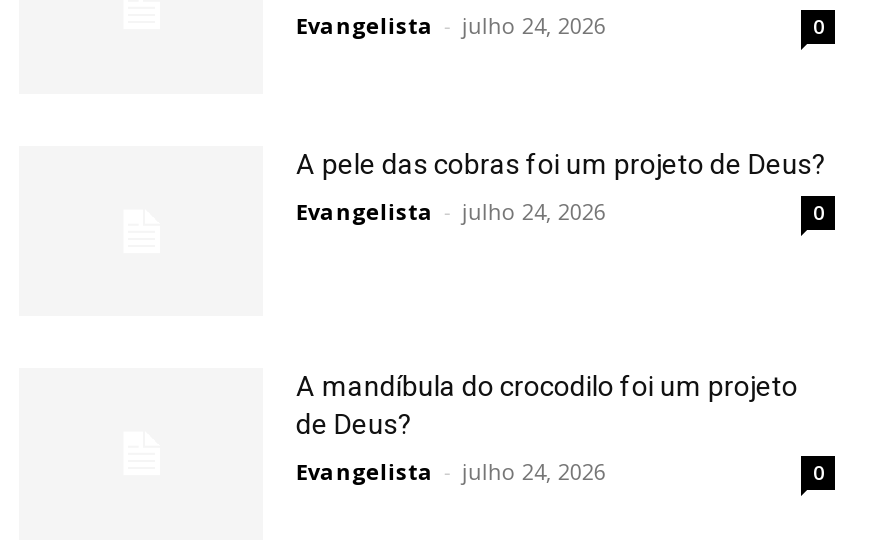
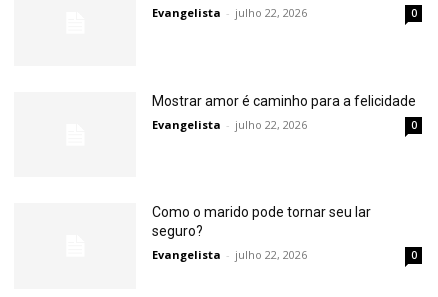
[296,10,606,40] Evangelista - julho 24, 2026 -> [152,5,307,20] Evangelista - julho 22, 2026
[296,147,826,179] A pele das cobras foi um projeto de Deus? -> [152,93,416,109] Mostrar amor é caminho para a felicidade
[296,195,606,225] Evangelista - julho 24, 2026 -> [152,117,307,132] Evangelista - julho 22, 2026
[296,371,798,441] A mandíbula do crocodilo foi um projeto | de Deus? -> [152,204,371,239] Como o marido pode tornar seu lar | seguro?
[296,457,606,487] Evangelista - julho 24, 2026 -> [152,247,307,262] Evangelista - julho 22, 2026

